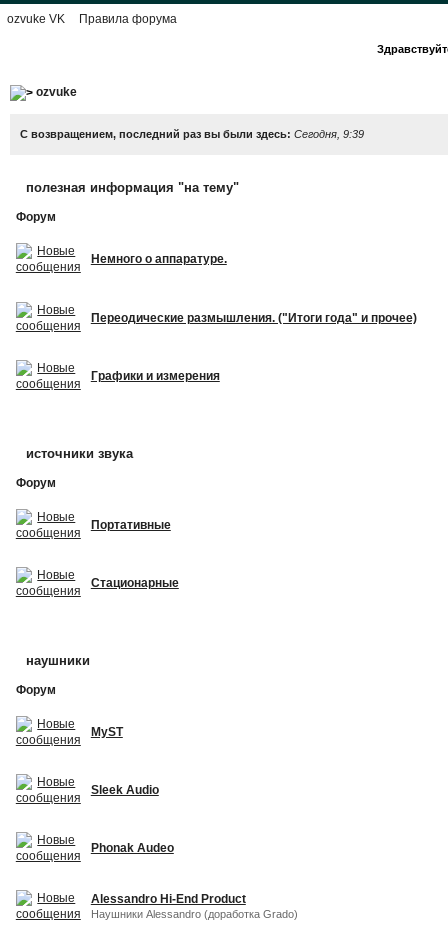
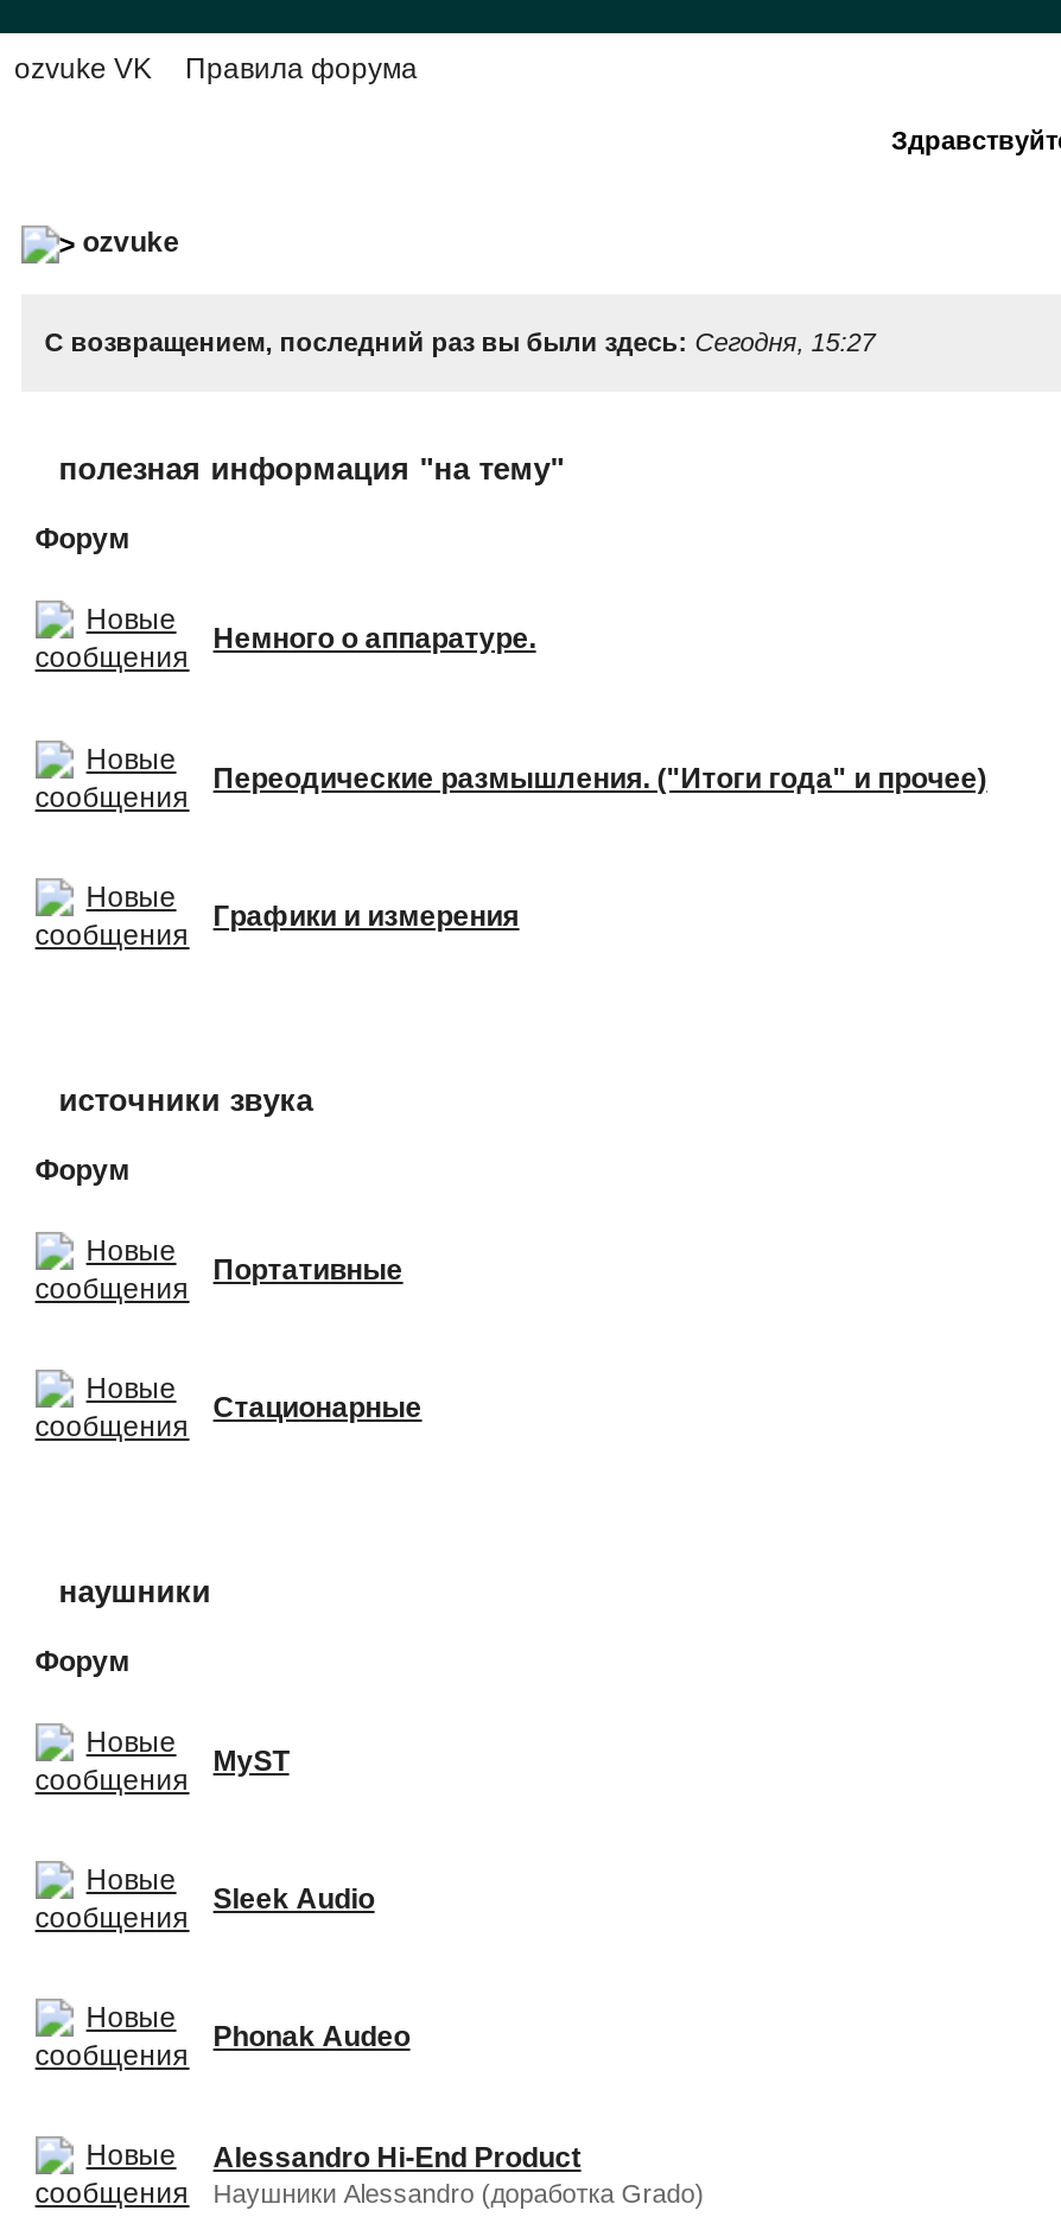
[20,128,364,140] С возвращением, последний раз вы были здесь: Сегодня, 9:39 -> [45,327,875,356] С возвращением, последний раз вы были здесь: Сегодня, 15:27

